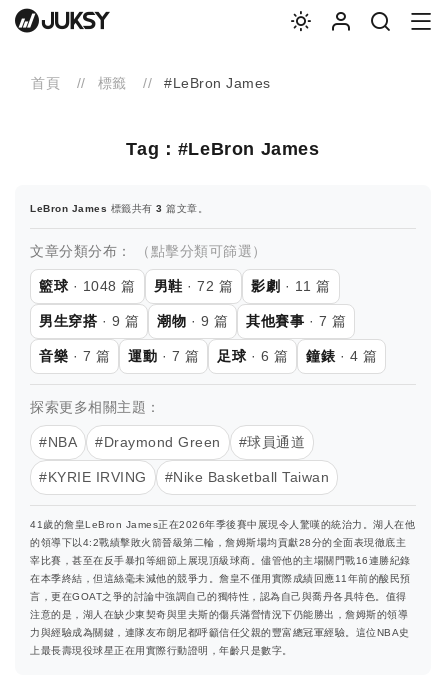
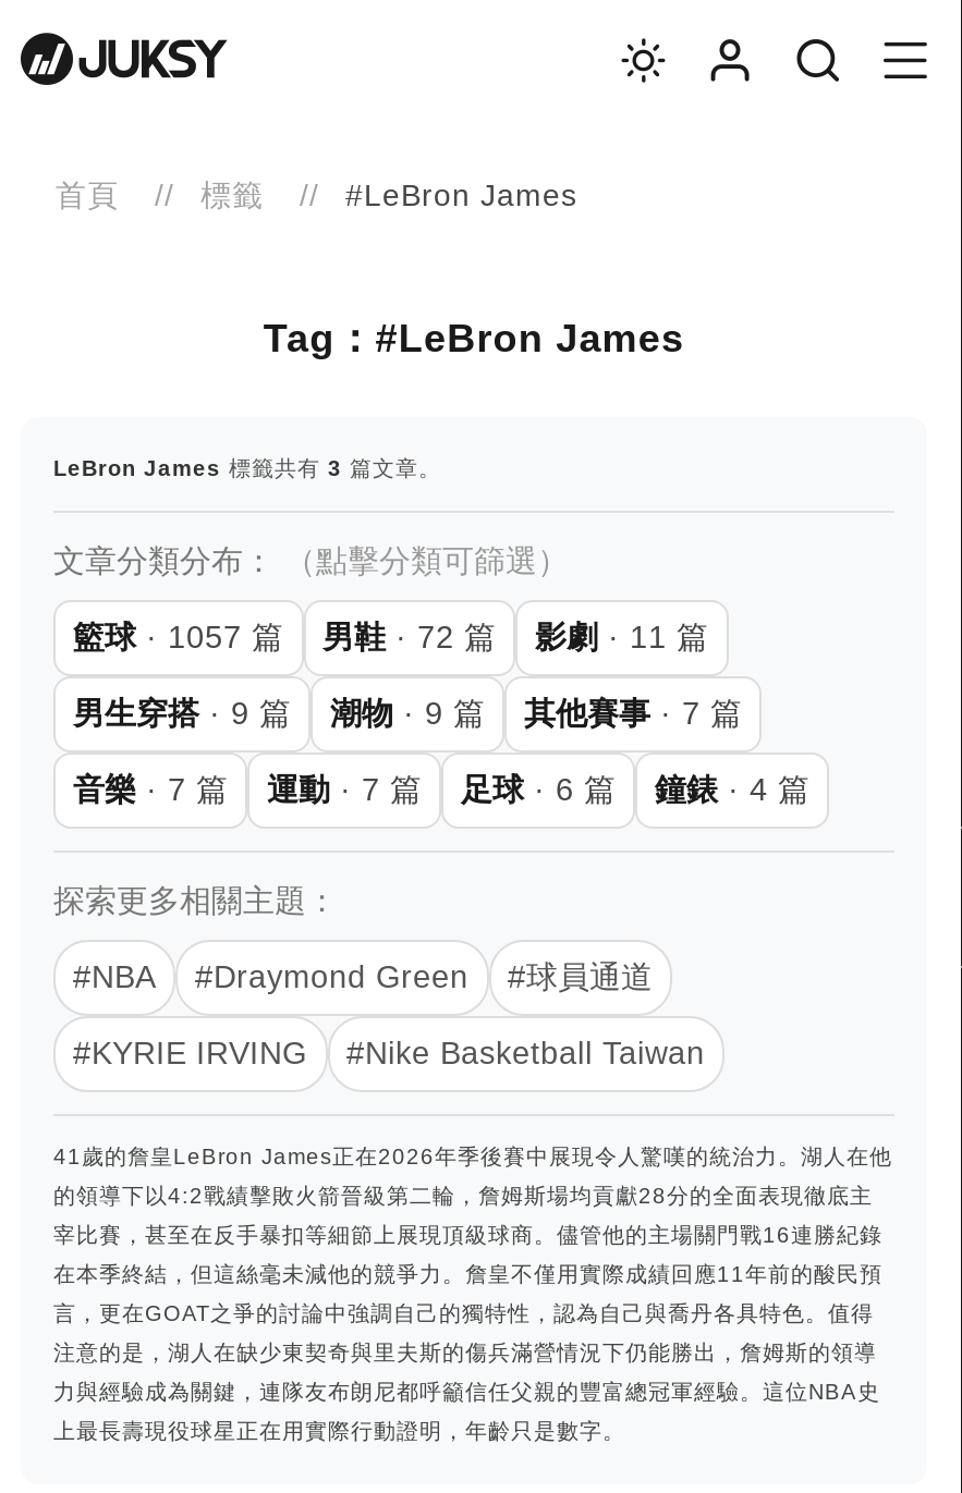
[39,278,330,294] 籃球 · 1048 篇 男鞋 · 72 篇 影劇 · 11 篇 -> [73,620,708,654] 籃球 · 1057 篇 男鞋 · 72 篇 影劇 · 11 篇

